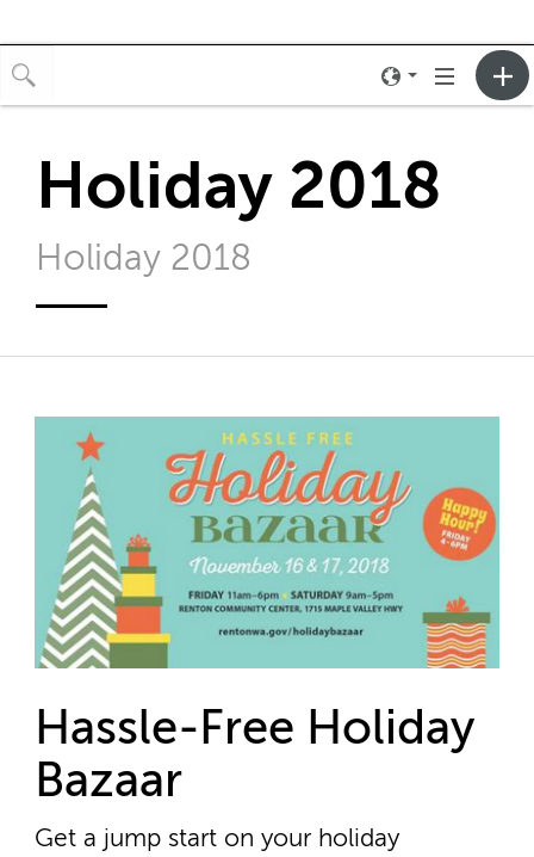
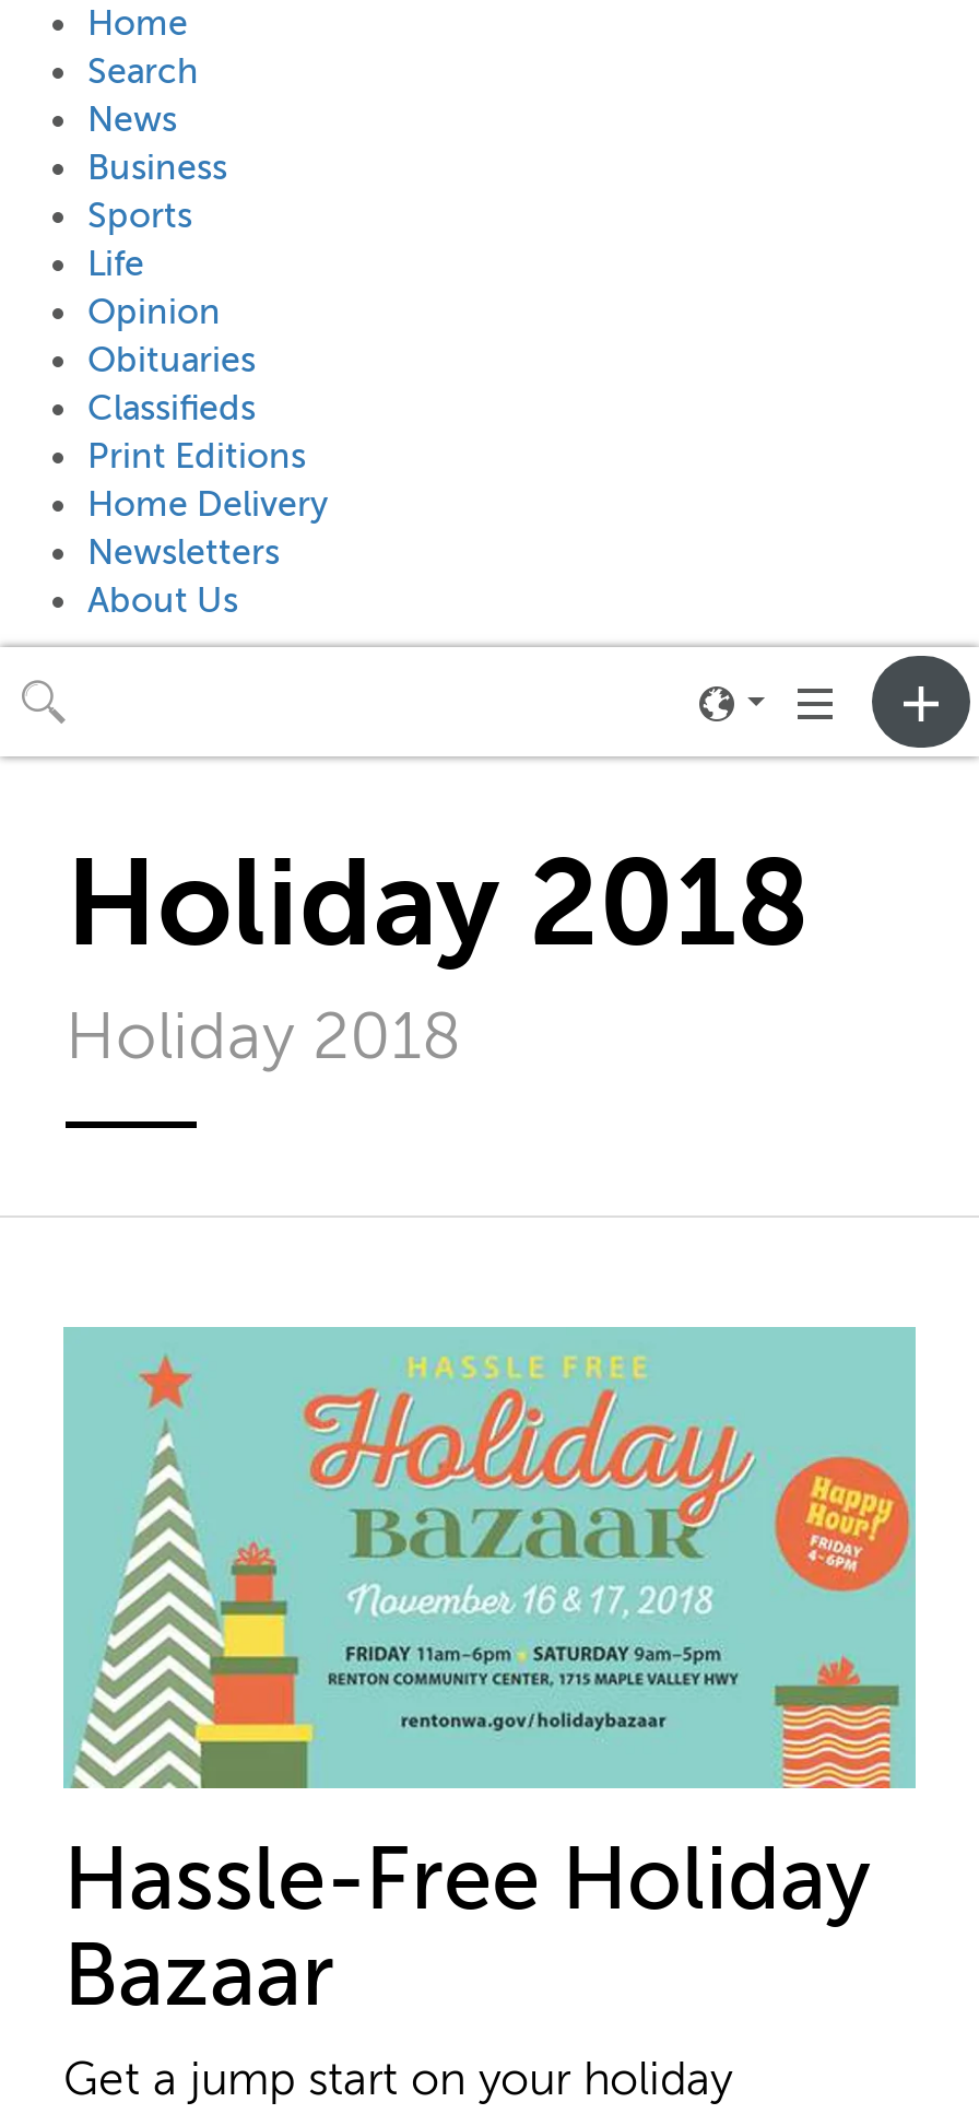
none -> [87,4,328,621] Home | Search | News | Business | Sports | Life | Opinion | Obituaries | Classifieds | Print Editions | Home Delivery | Newsletters | About Us

